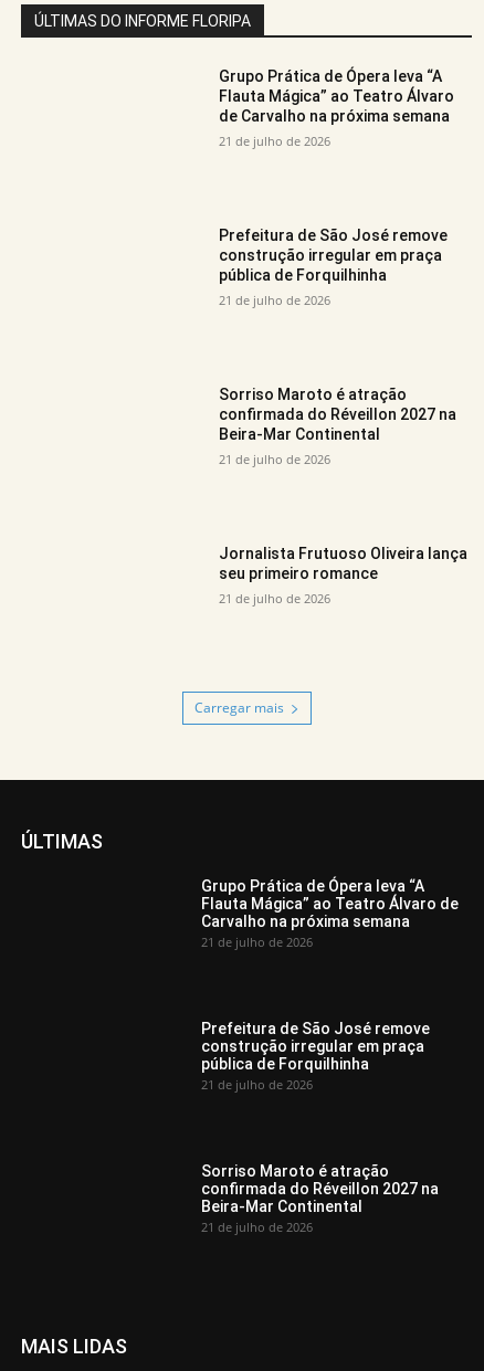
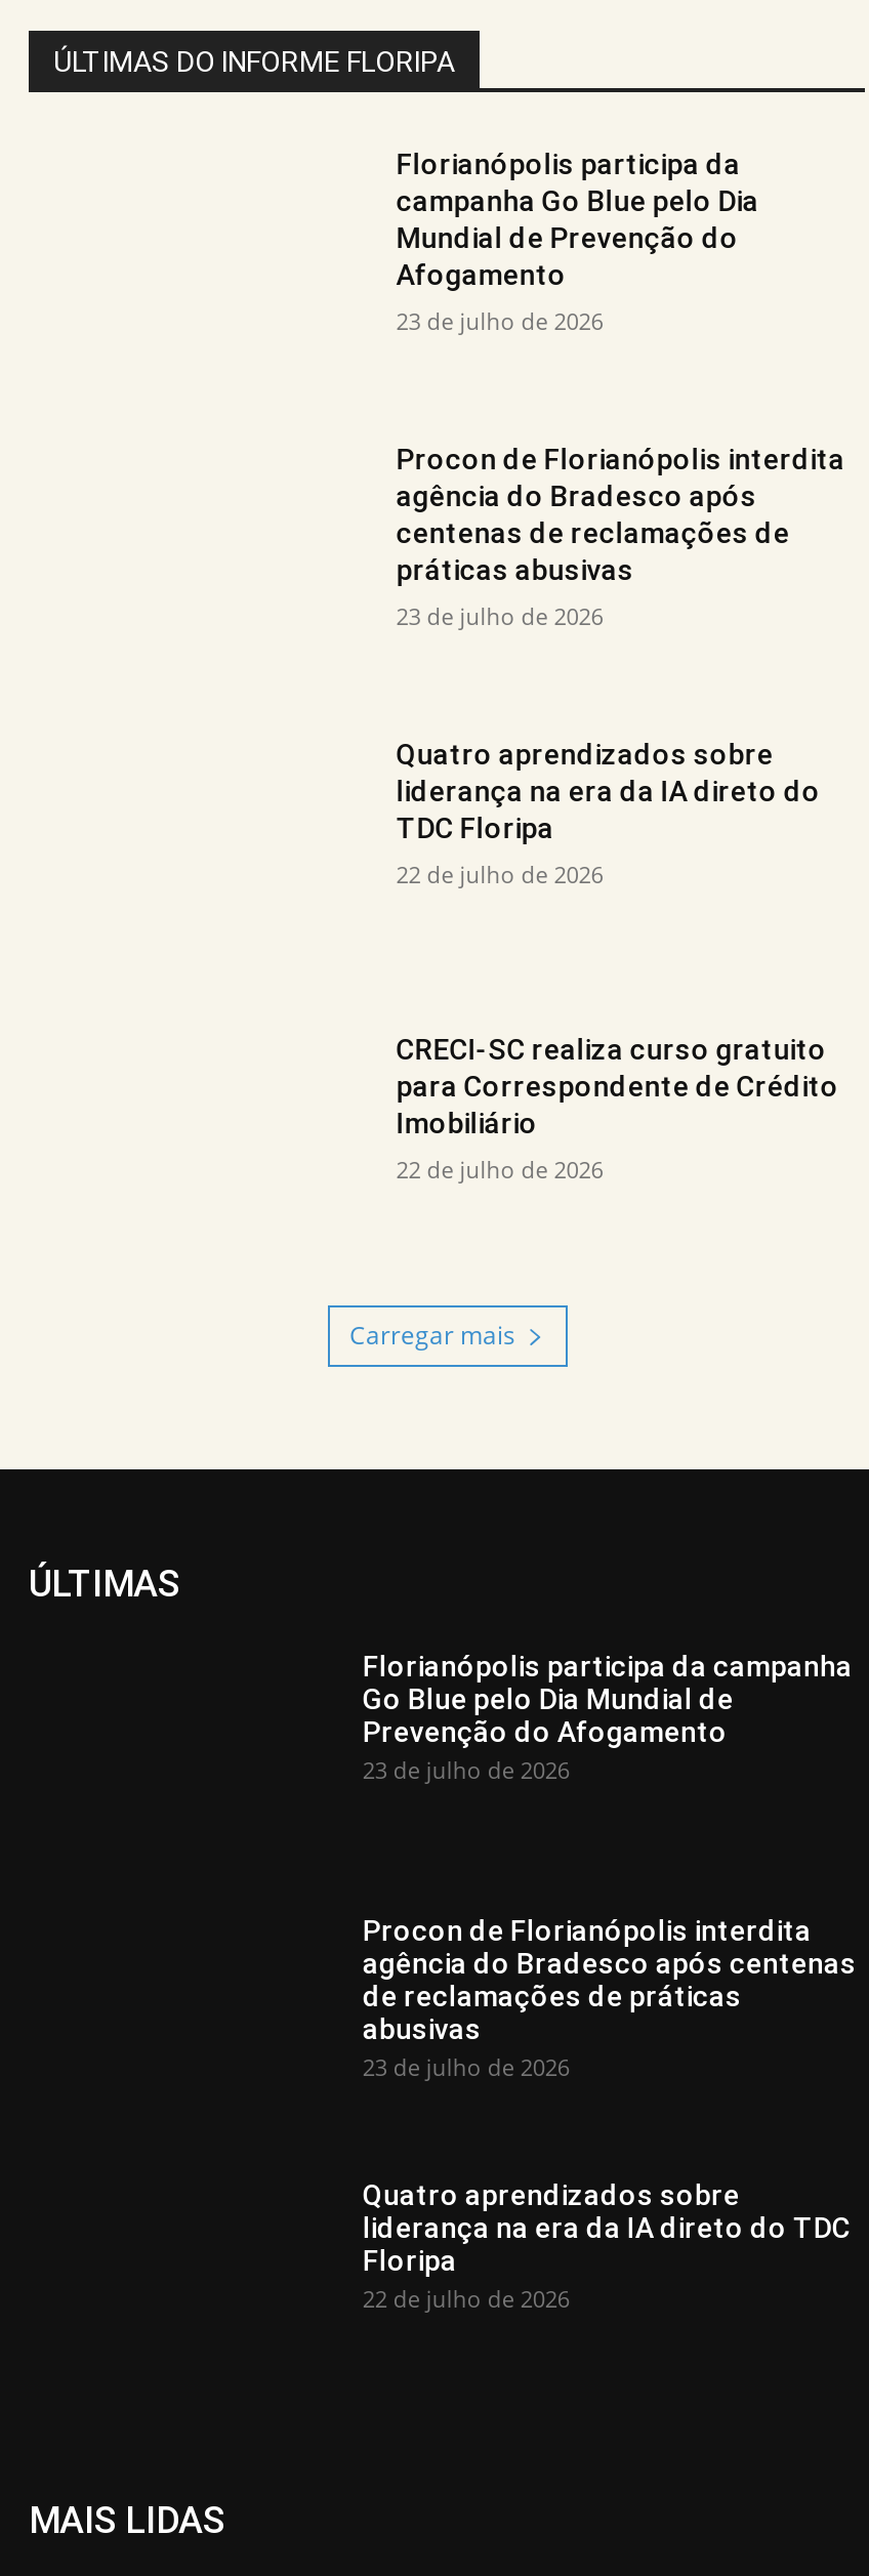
[219,67,454,149] Grupo Prática de Ópera leva “A | Flauta Mágica” ao Teatro Álvaro | de Carvalho na próxima semana | 21 de julho de 2026 -> [396,147,759,335] Florianópolis participa da | campanha Go Blue pelo Dia | Mundial de Prevenção do | Afogamento | 23 de julho de 2026
[219,226,448,308] Prefeitura de São José remove | construção irregular em praça | pública de Forquilhinha | 21 de julho de 2026 -> [396,442,845,631] Procon de Florianópolis interdita | agência do Bradesco após | centenas de reclamações de | práticas abusivas | 23 de julho de 2026
[219,386,457,467] Sorriso Maroto é atração | confirmada do Réveillon 2027 na | Beira-Mar Continental | 21 de julho de 2026 -> [396,738,820,889] Quatro aprendizados sobre | liderança na era da IA direto do | TDC Floripa | 22 de julho de 2026
[219,545,468,607] Jornalista Frutuoso Oliveira lança | seu primeiro romance | 21 de julho de 2026 -> [396,1033,839,1185] CRECI-SC realiza curso gratuito | para Correspondente de Crédito | Imobiliário | 22 de julho de 2026
[201,878,458,951] Grupo Prática de Ópera leva “A | Flauta Mágica” ao Teatro Álvaro de | Carvalho na próxima semana | 21 de julho de 2026 -> [363,1651,852,1786] Florianópolis participa da campanha | Go Blue pelo Dia Mundial de | Prevenção do Afogamento | 23 de julho de 2026
[201,1020,430,1093] Prefeitura de São José remove | construção irregular em praça | pública de Forquilhinha | 21 de julho de 2026 -> [363,1914,856,2083] Procon de Florianópolis interdita | agência do Bradesco após centenas | de reclamações de práticas | abusivas | 23 de julho de 2026
[201,1162,439,1235] Sorriso Maroto é atração | confirmada do Réveillon 2027 na | Beira-Mar Continental | 21 de julho de 2026 -> [363,2178,850,2314] Quatro aprendizados sobre | liderança na era da IA direto do TDC | Floripa | 22 de julho de 2026

